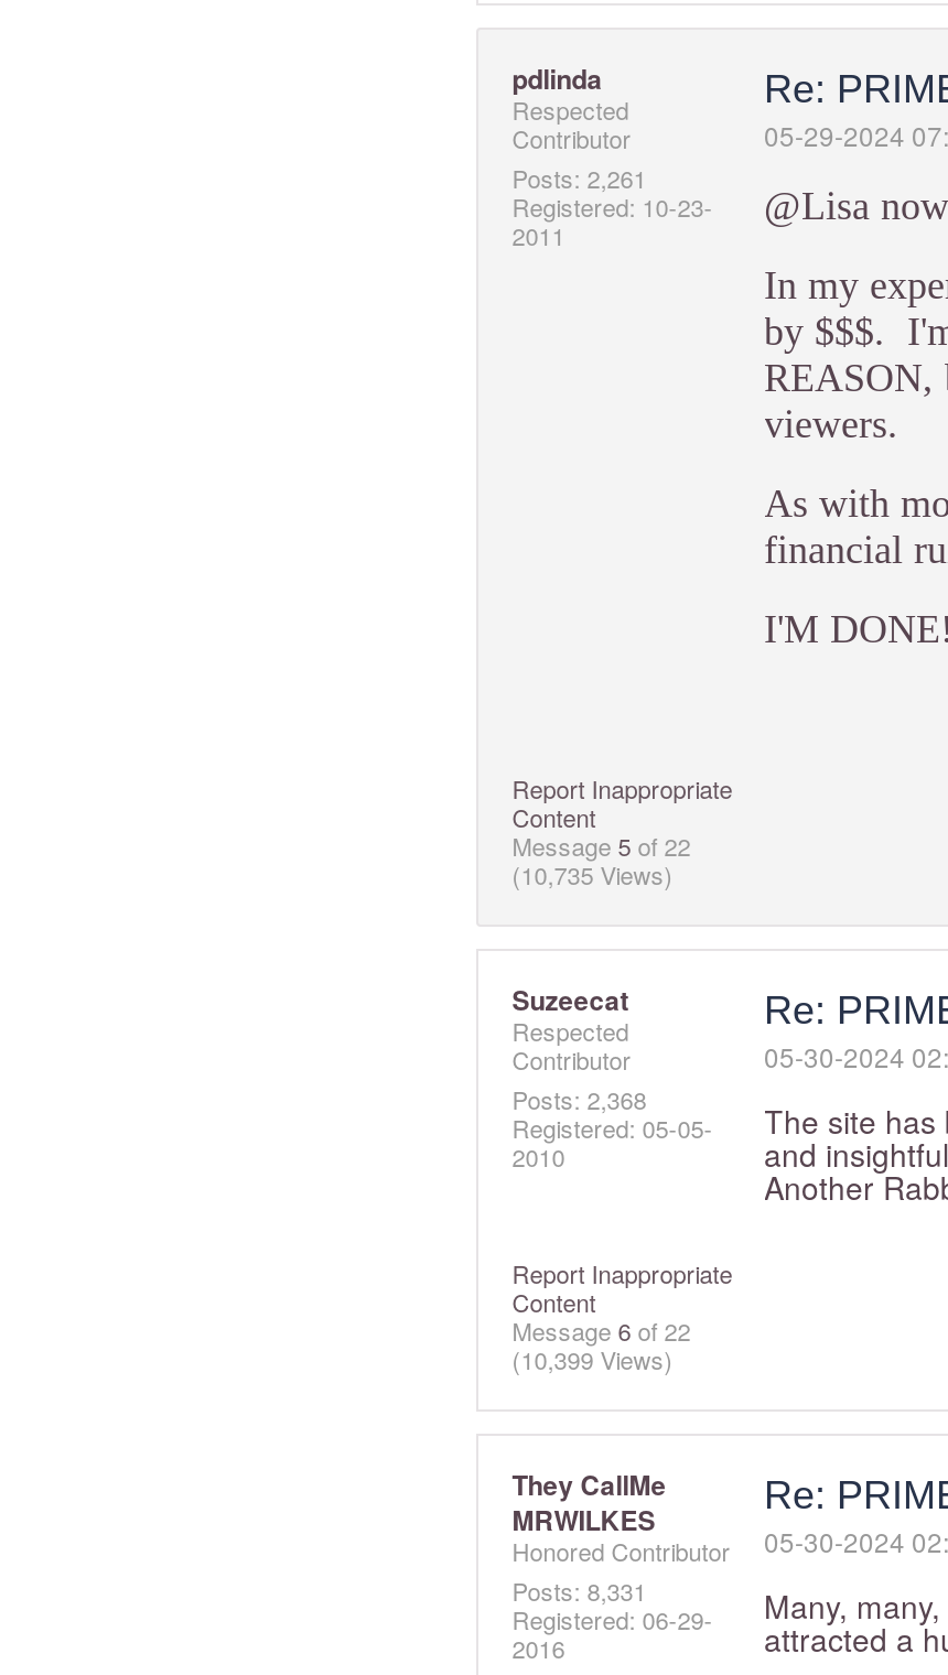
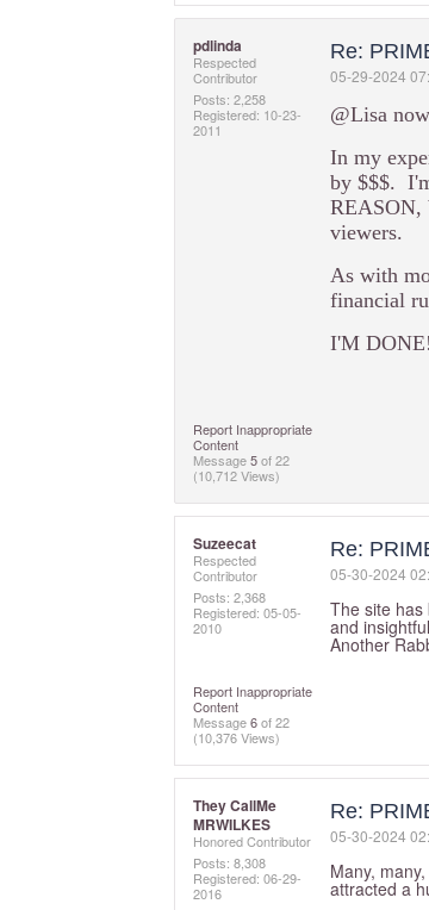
[512,160,646,195] Posts: 2,261 -> [193,89,266,108] Posts: 2,258
[512,856,673,891] (10,735 Views) -> [193,466,280,485] (10,712 Views)
[512,1341,673,1376] (10,399 Views) -> [193,728,280,747] (10,376 Views)
[512,1573,646,1608] Posts: 8,331 -> [193,853,266,872] Posts: 8,308

